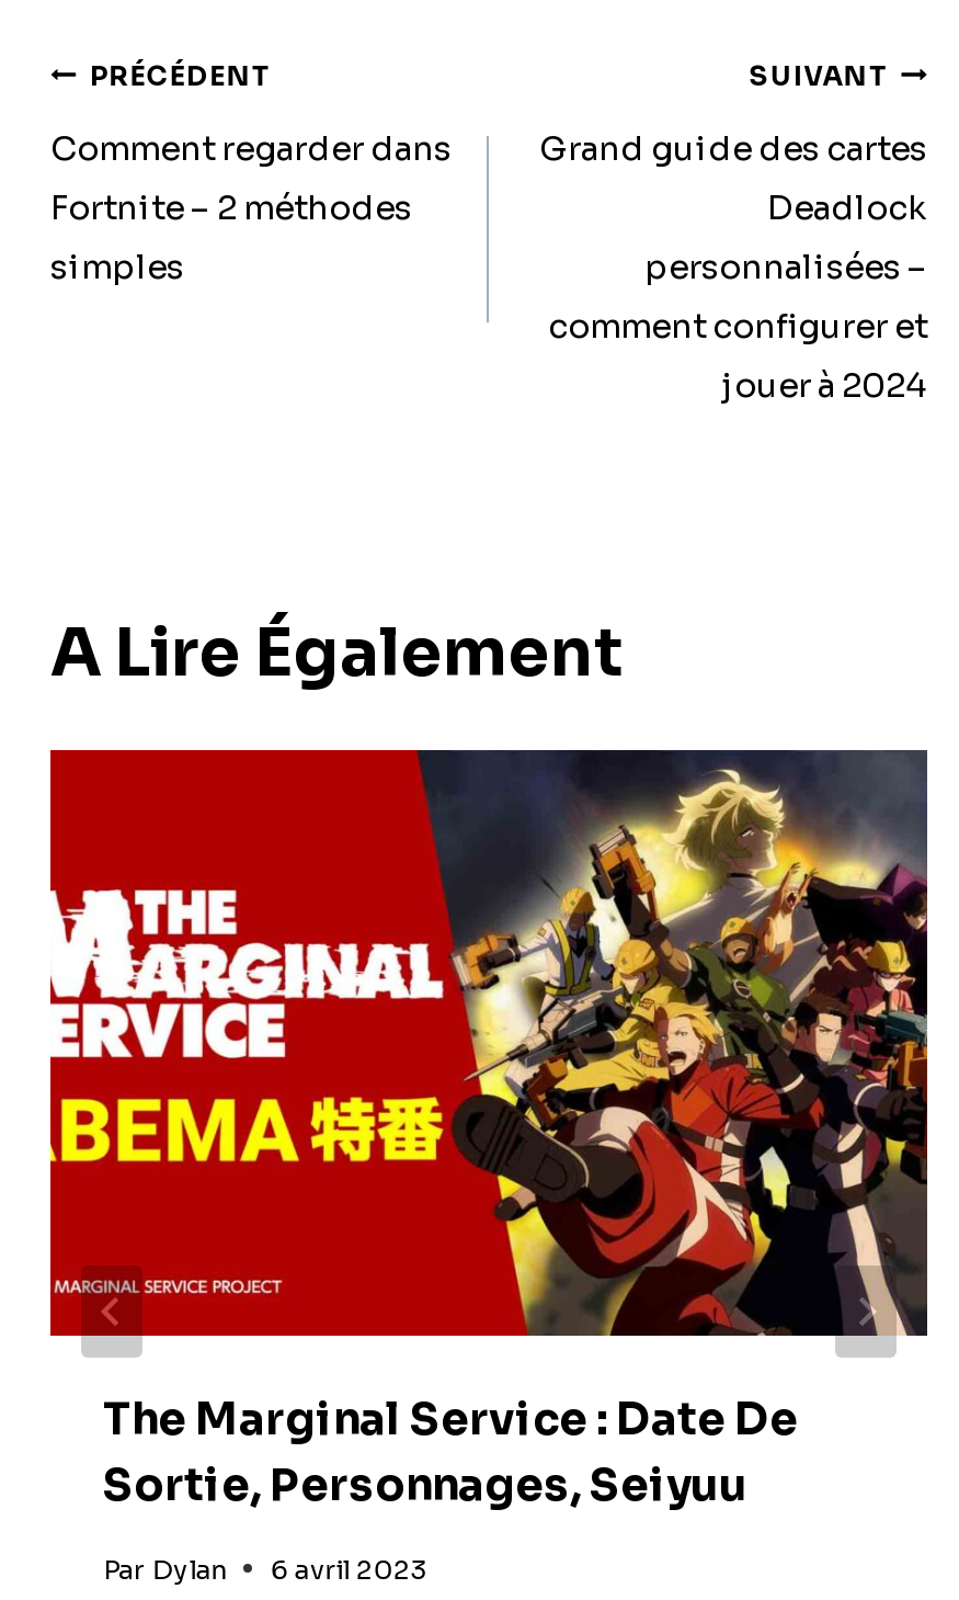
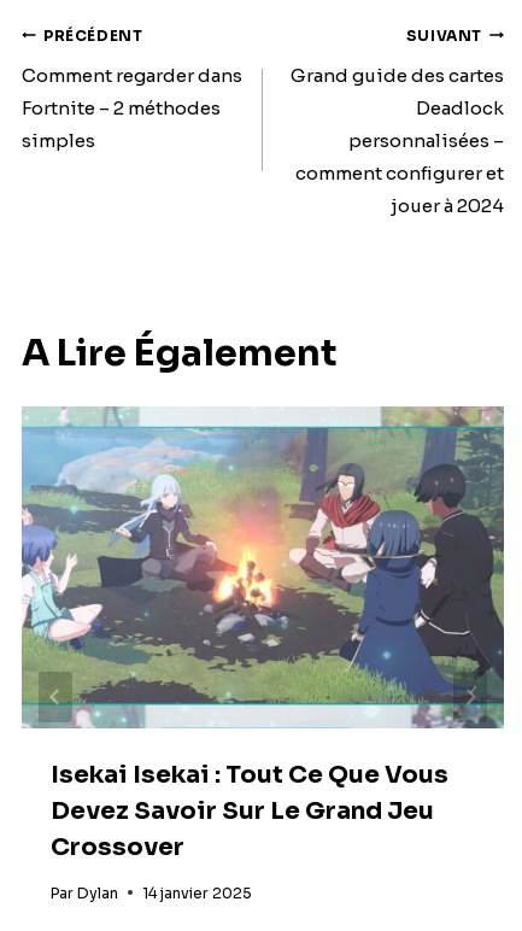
[48,748,929,1513] [image] | The Marginal Service : Date De | Sortie, Personnages, Seiyuu -> [20,405,505,862] [image] | Isekai Isekai : Tout Ce Que Vous | Devez Savoir Sur Le Grand Jeu | Crossover
[103,1552,428,1585] Par Dylan 6 avril 2023 -> [51,884,252,902] Par Dylan 14 janvier 2025

